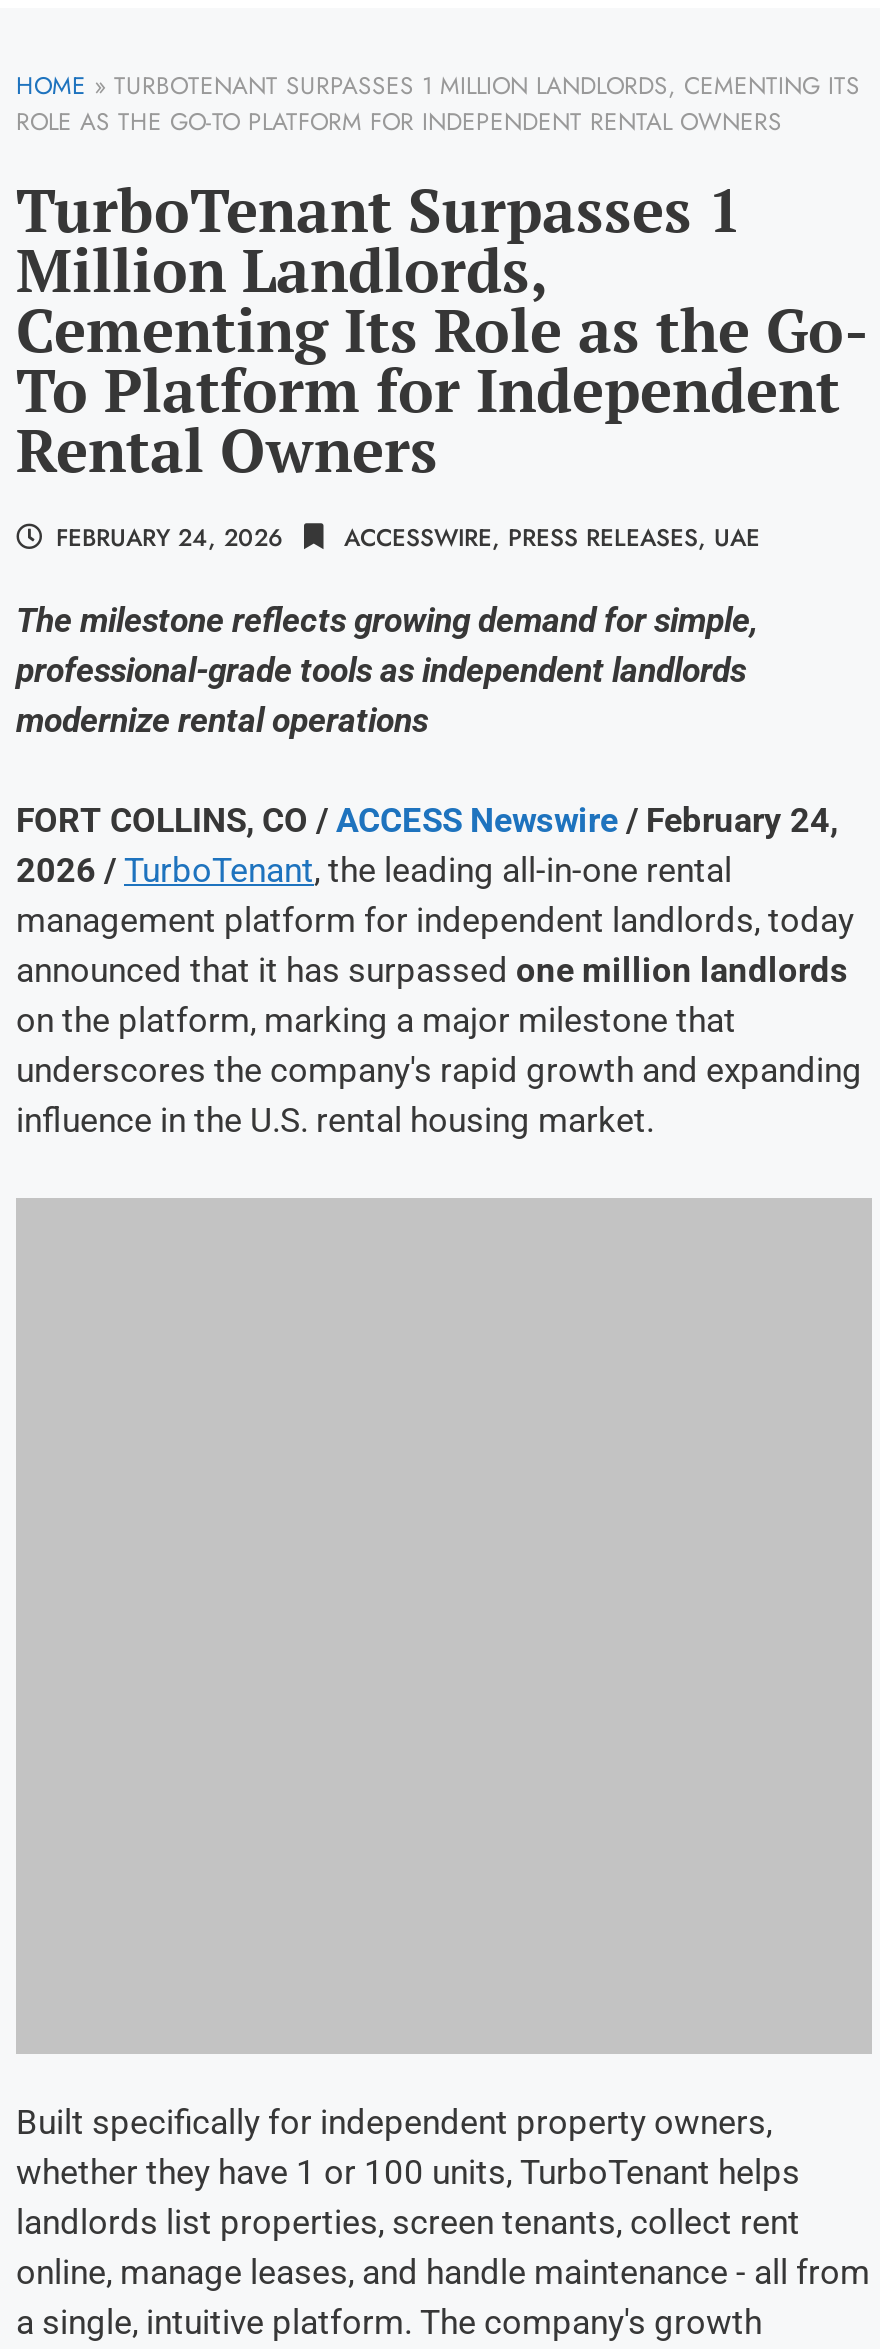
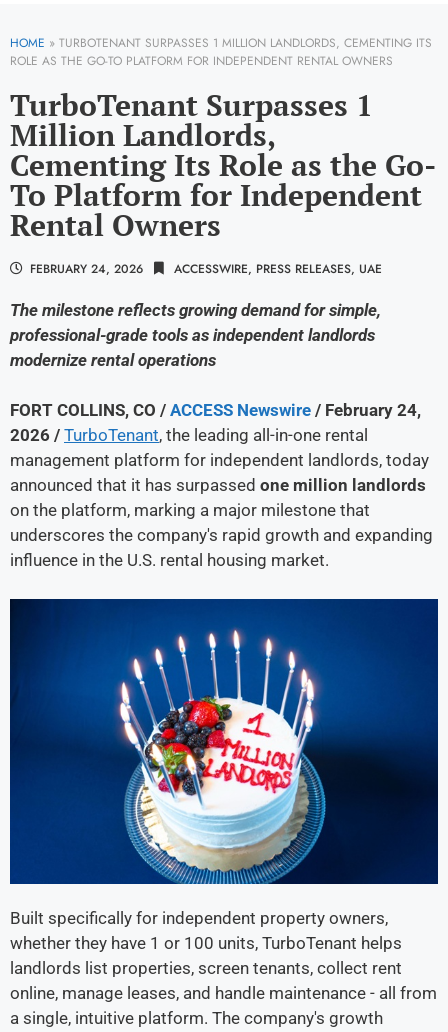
none -> [9,599,439,885] [image]

